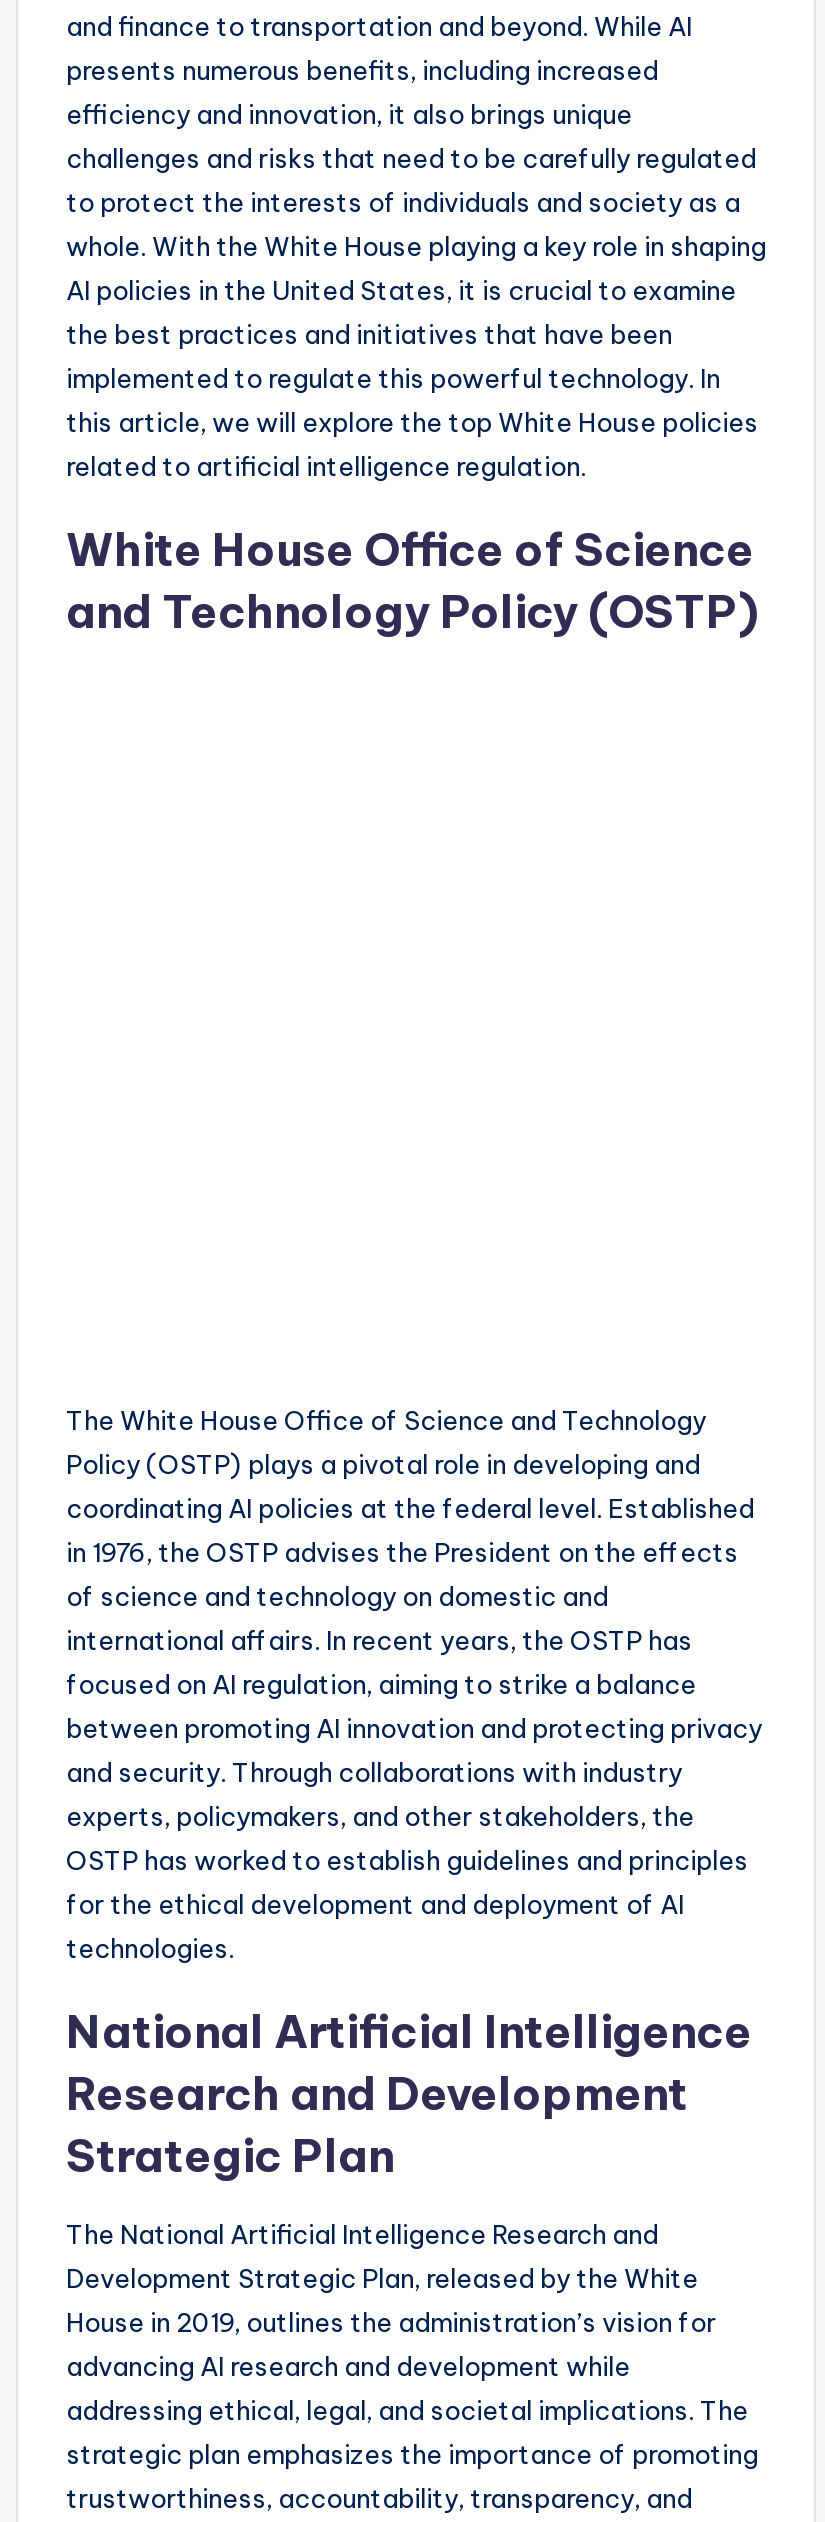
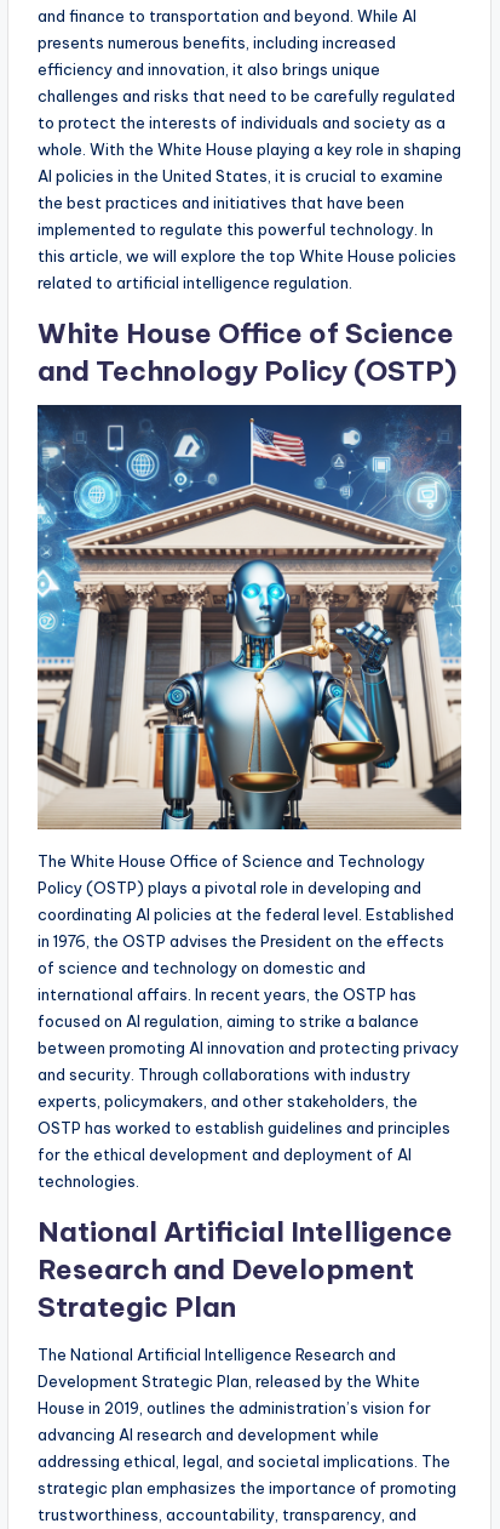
none -> [36,404,462,831] [image]

